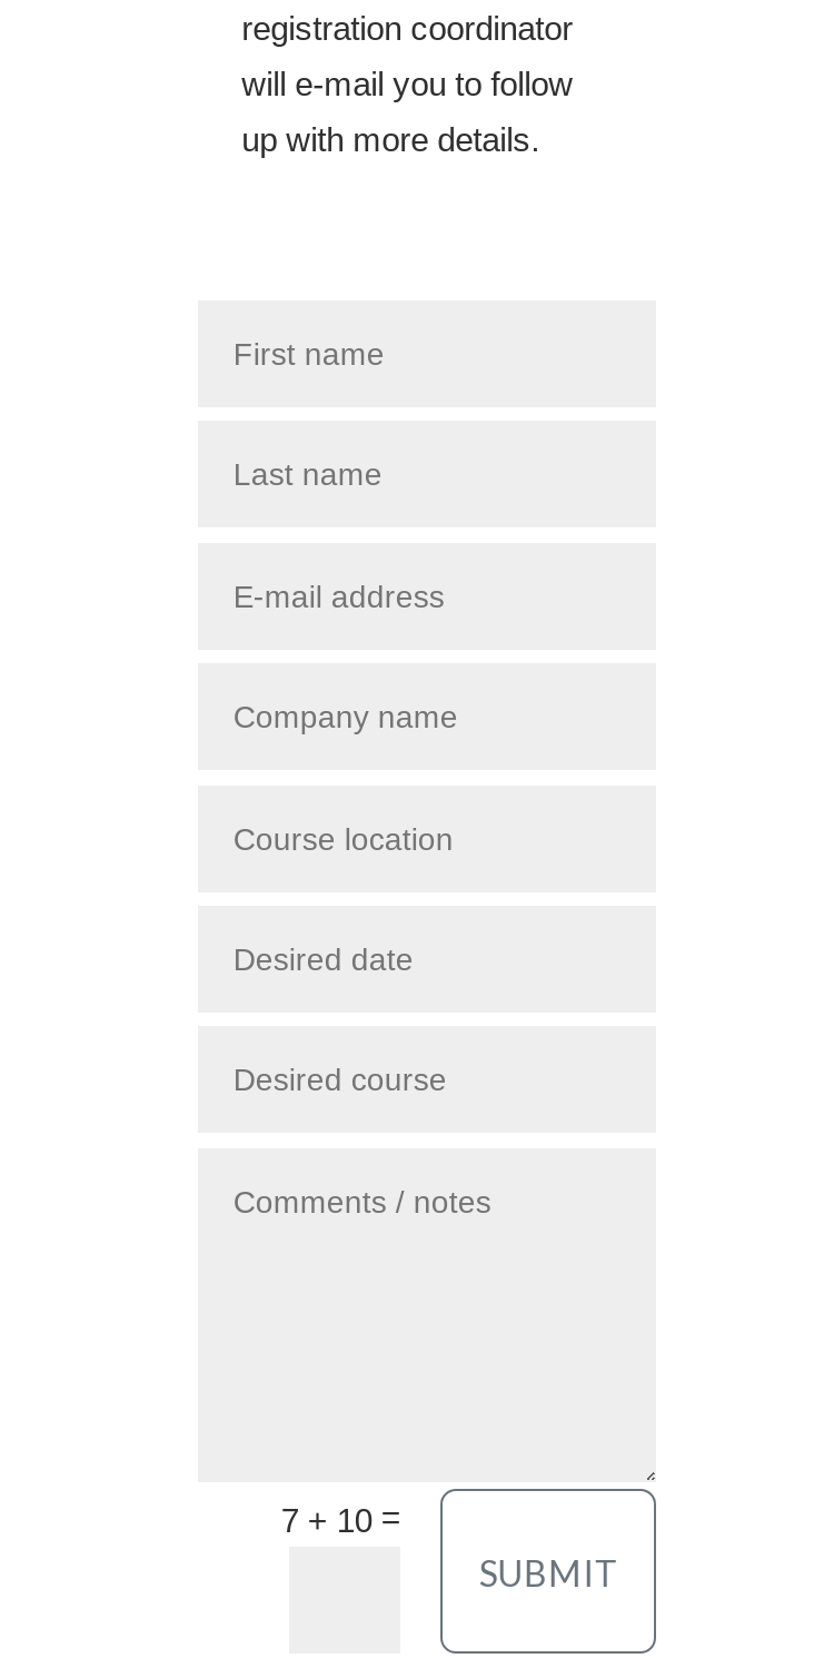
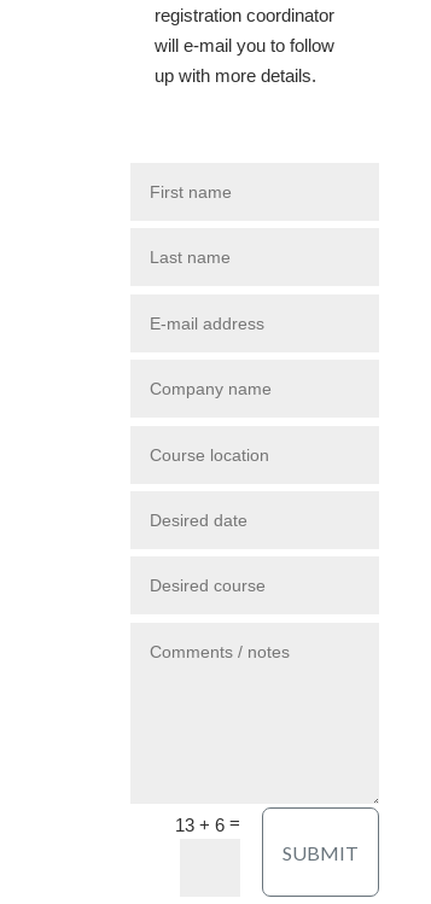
[281,1497,401,1538] 7 + 10 = -> [175,812,241,834] 13 + 6 =

